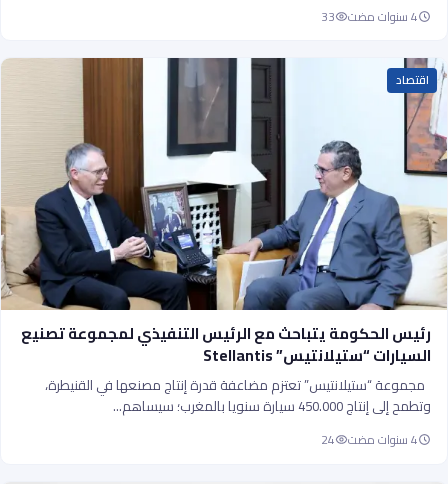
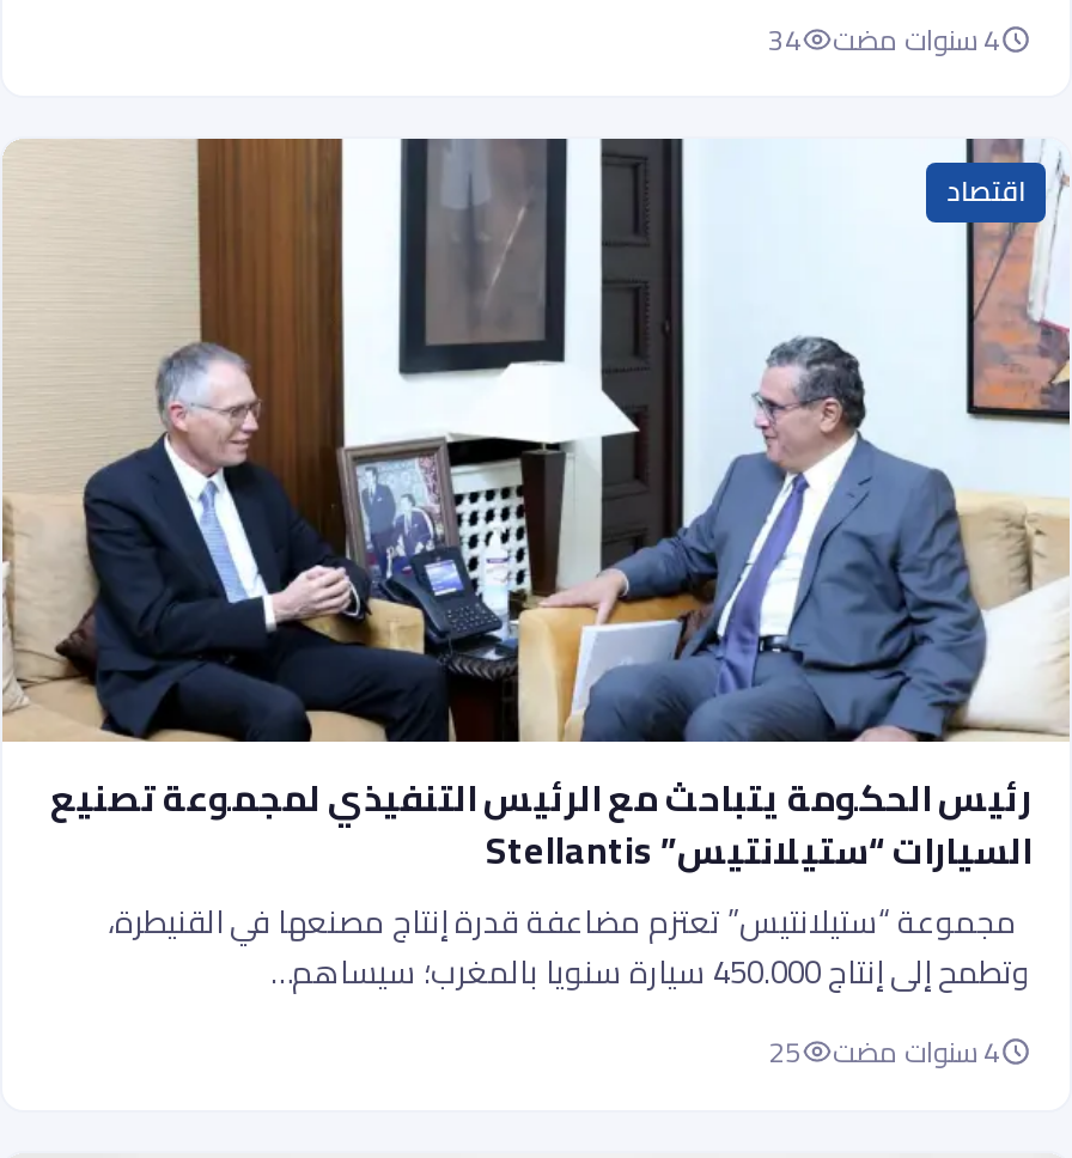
[321,5,335,28] 33 -> [768,11,802,66] 34
[321,428,335,451] 24 -> [768,1024,802,1079] 25

